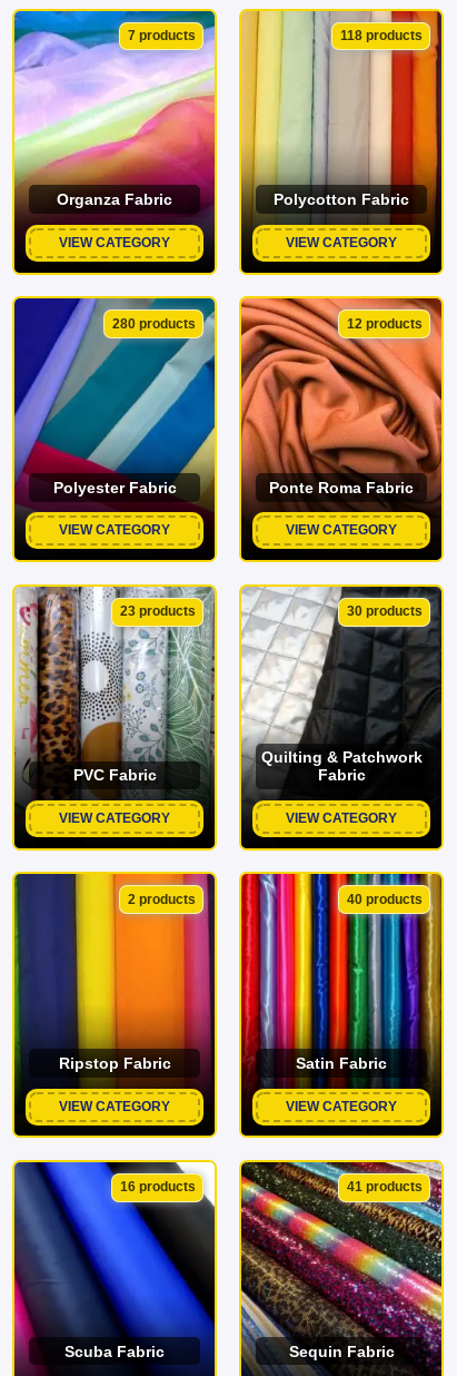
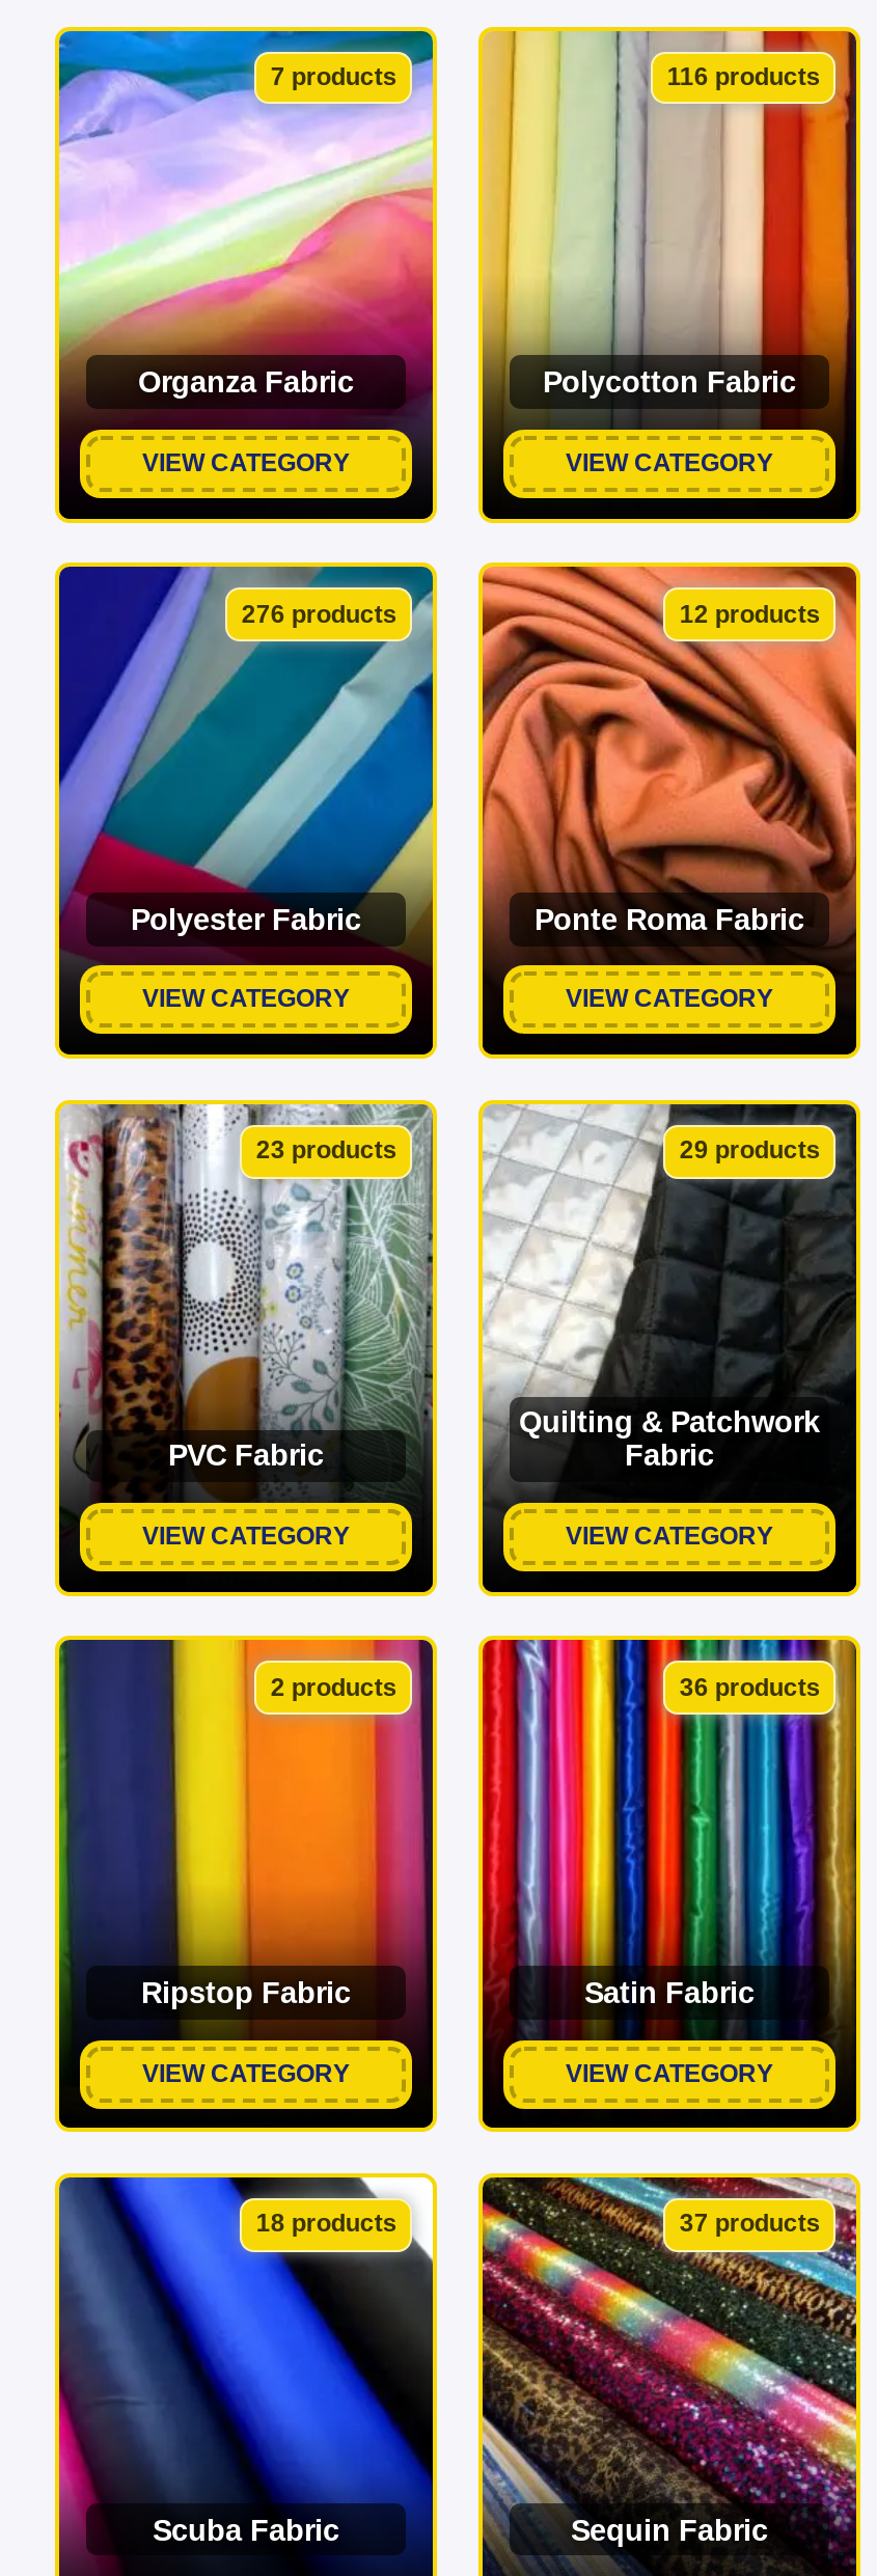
[340,28,422,43] 118 products -> [667,62,821,91] 116 products
[112,316,195,331] 280 products -> [241,599,397,628] 276 products
[347,604,422,619] 30 products -> [679,1136,821,1165] 29 products
[347,891,422,907] 40 products -> [679,1672,821,1701] 36 products
[120,1179,195,1195] 16 products -> [256,2209,397,2238] 18 products
[347,1179,422,1195] 41 products -> [679,2209,821,2238] 37 products

